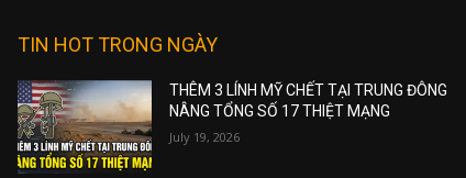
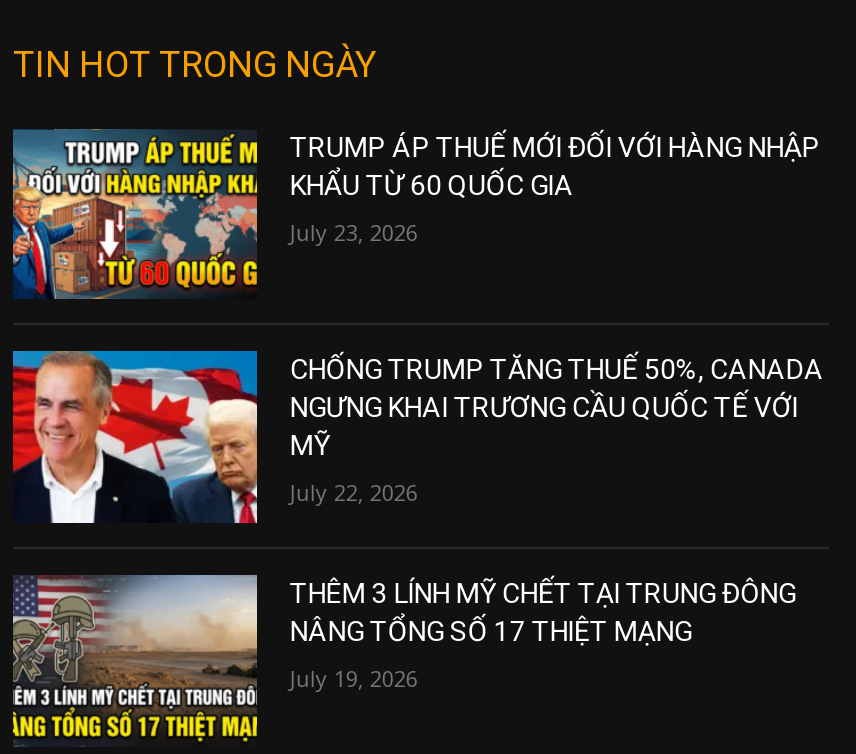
none -> [11,129,820,301] [image] | TRUMP ÁP THUẾ MỚI ĐỐI VỚI HÀNG NHẬP | KHẨU TỪ 60 QUỐC GIA | July 23, 2026
none -> [11,349,824,527] [image] | CHỐNG TRUMP TĂNG THUẾ 50%, CANADA | NGƯNG KHAI TRƯƠNG CẦU QUỐC TẾ VỚI | MỸ | July 22, 2026

